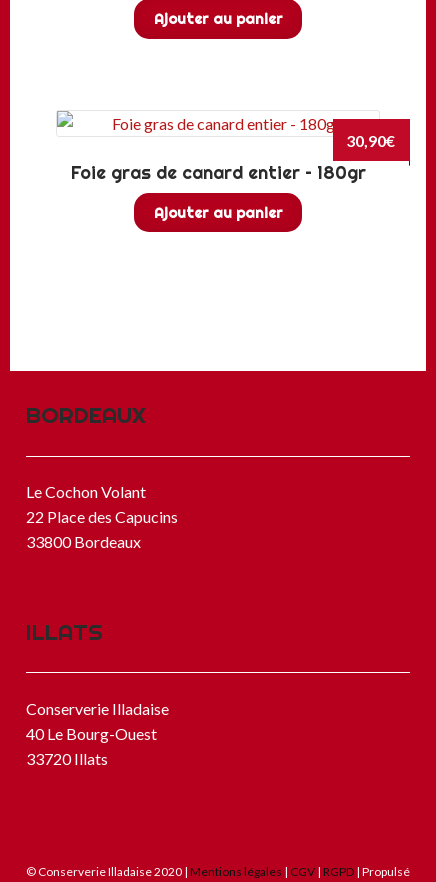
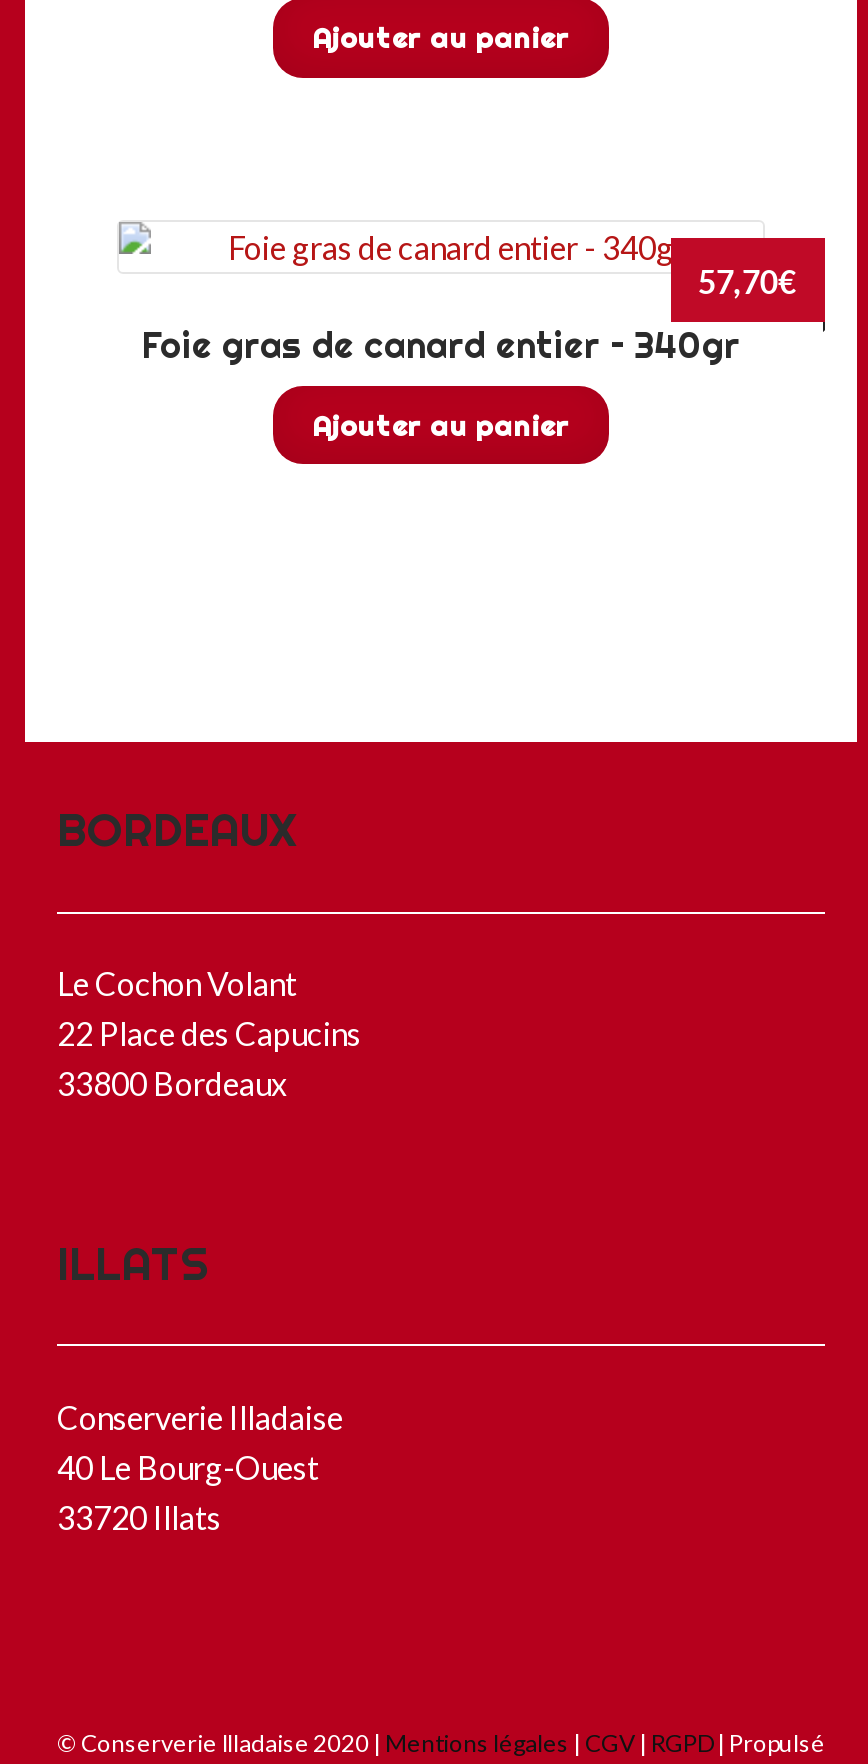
[346,131,395,150] 30,90€ -> [698,262,796,300] 57,70€
[70,161,365,184] Foie gras de canard entier – 180gr -> [142,323,740,369] Foie gras de canard entier – 340gr

